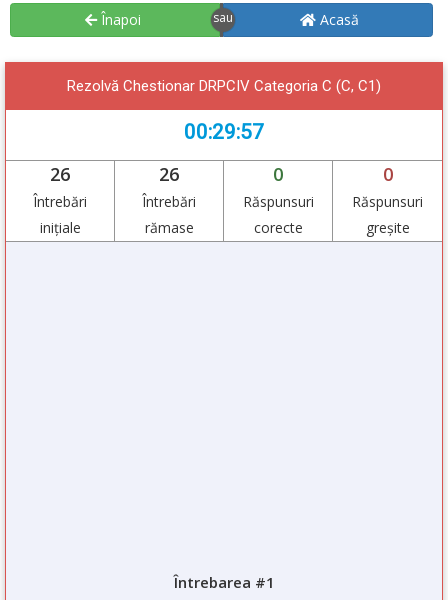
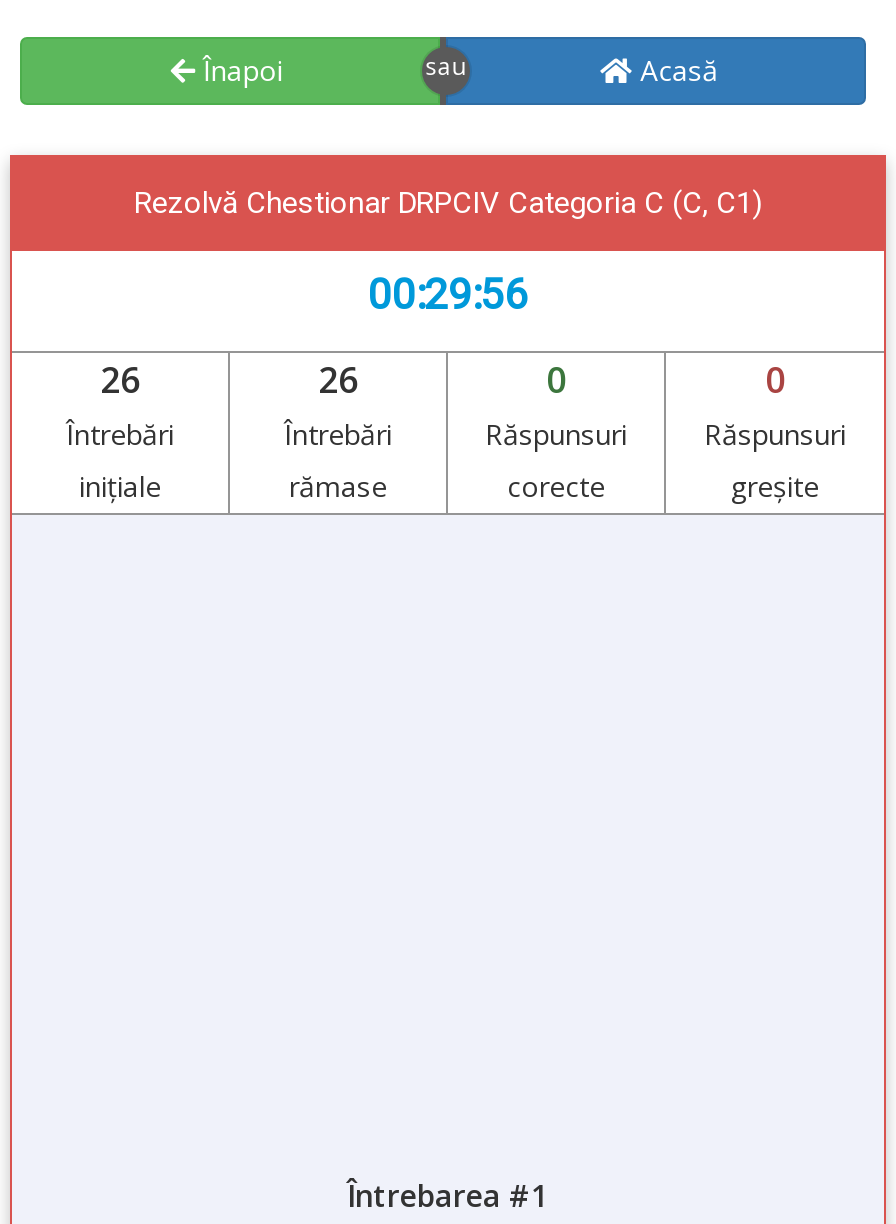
[184,120,264,144] 00:29:57 -> [368,271,528,319] 00:29:56

